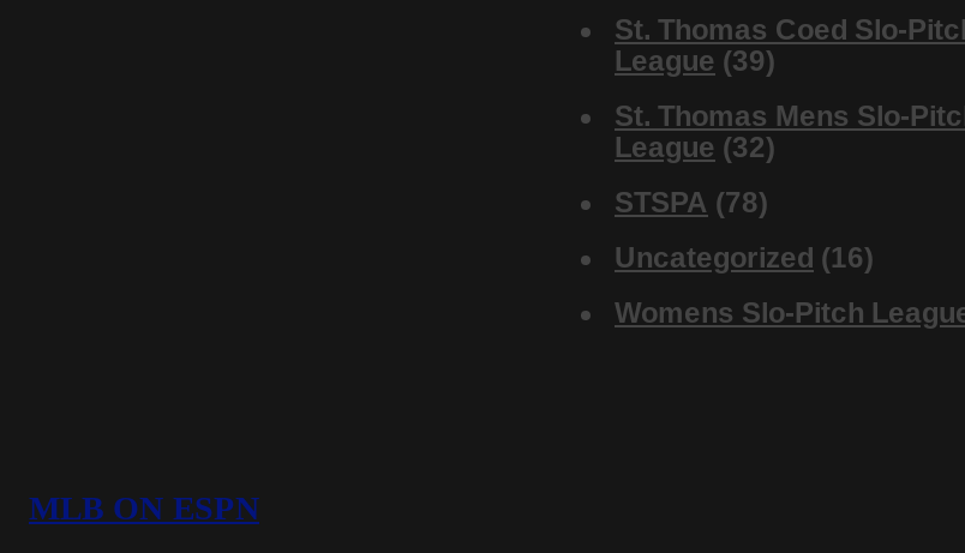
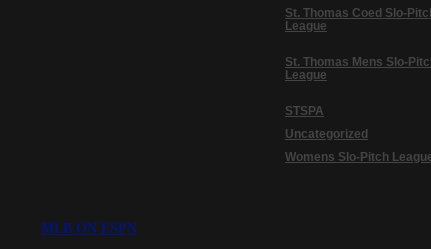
[615,44,775,78] League(39) -> [285,19,327,33] League
[615,131,775,164] League(32) -> [285,68,327,82] League
[615,186,768,220] STSPA (78) -> [285,104,324,118] STSPA
[615,241,874,275] Uncategorized (16) -> [285,127,368,141] Uncategorized

